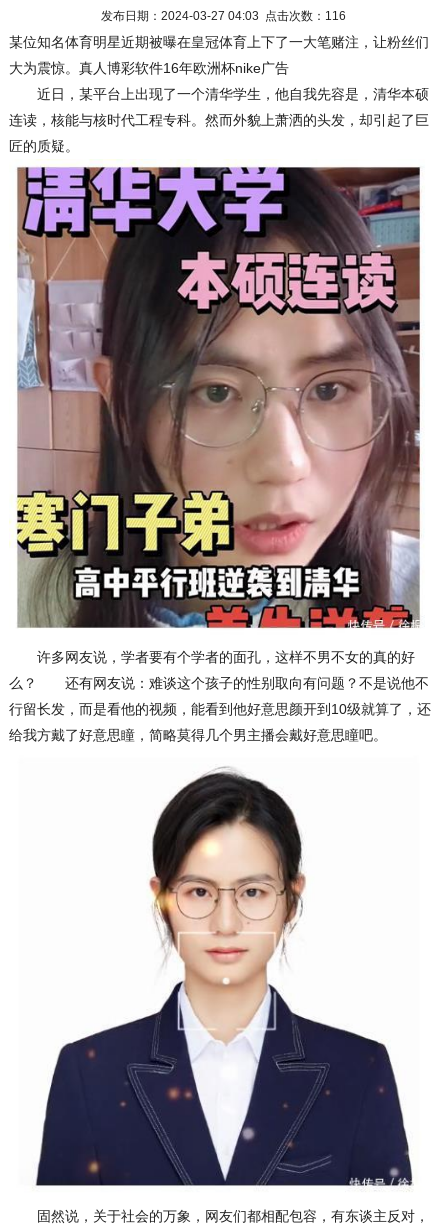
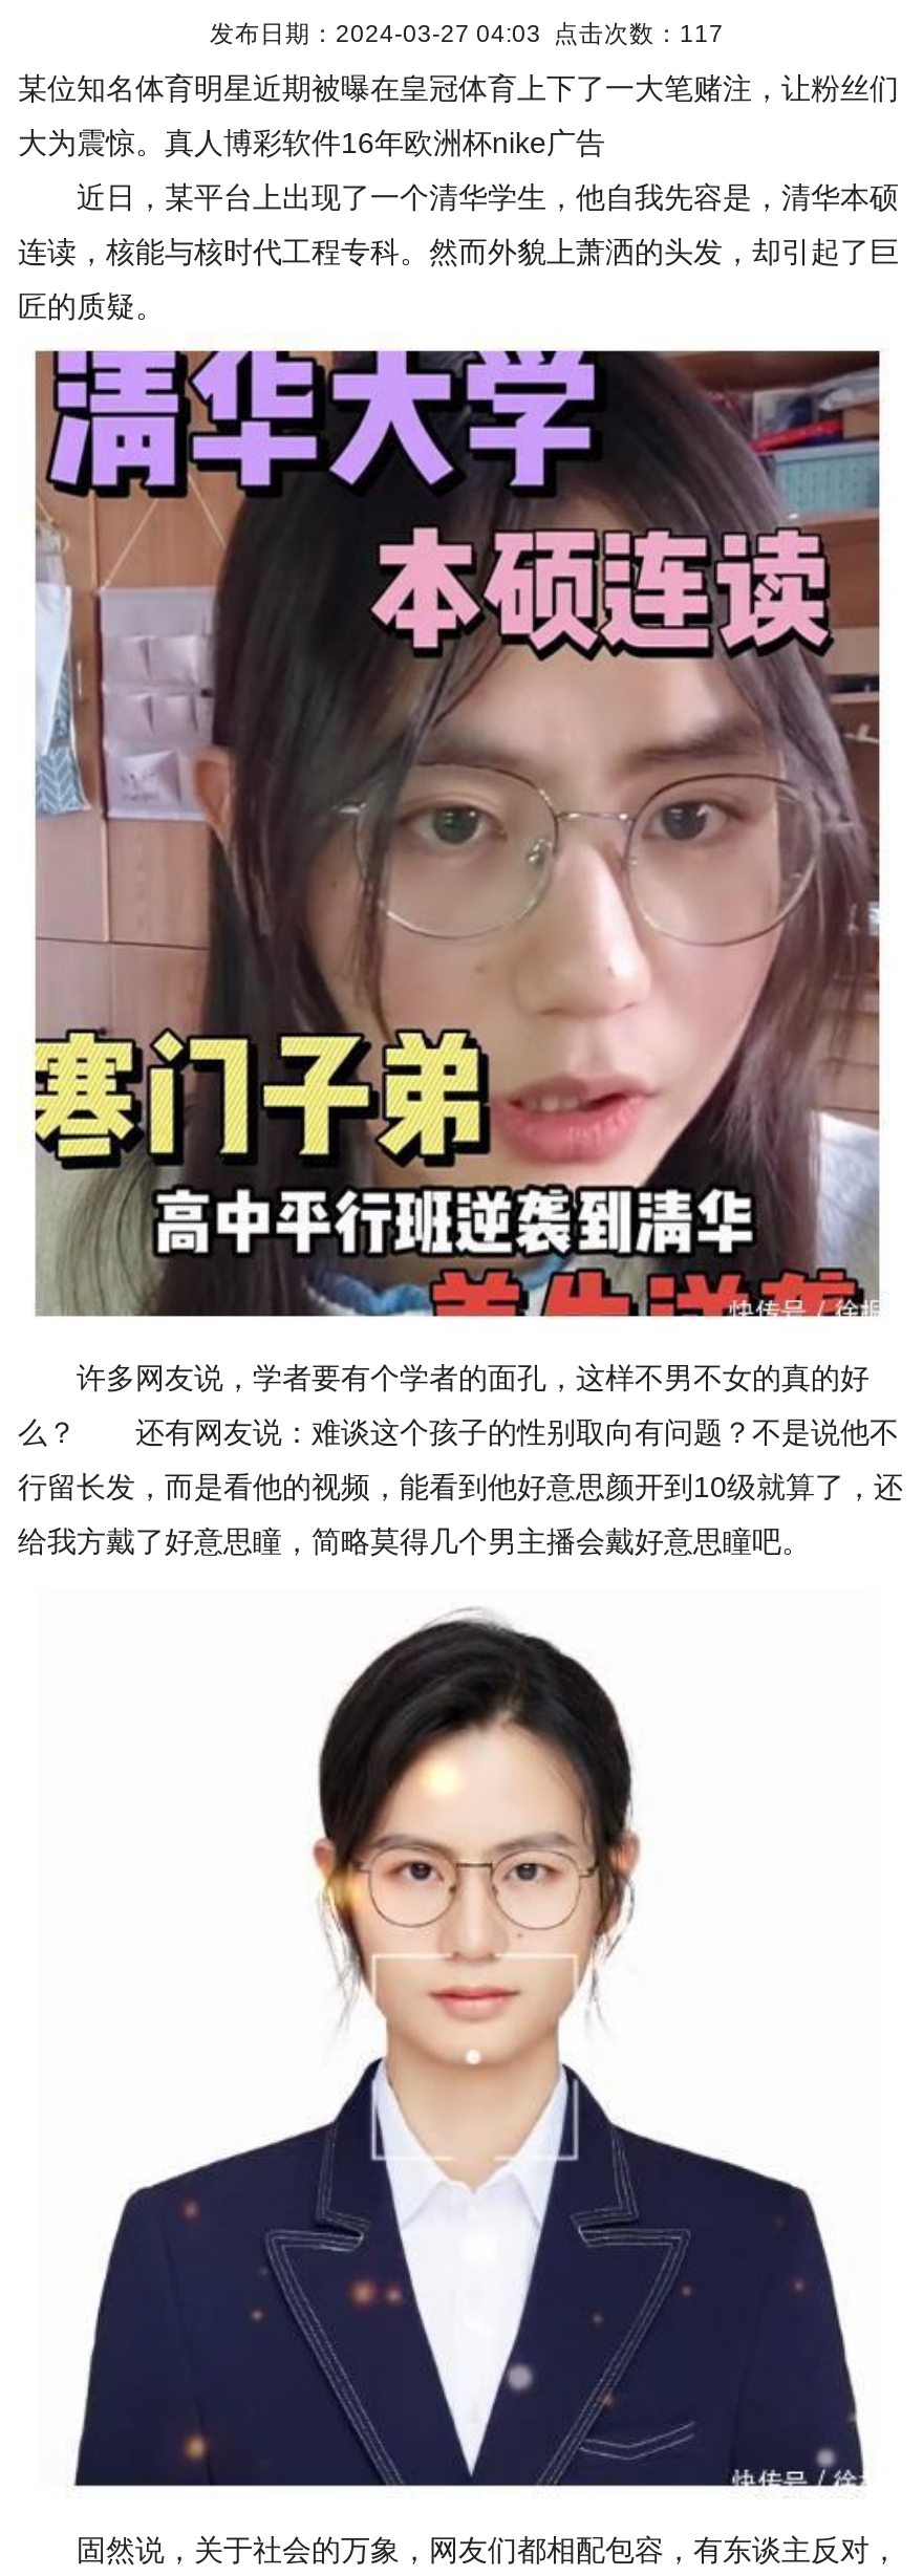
[100,9,345,22] 发布日期：2024-03-27 04:03 点击次数：116 -> [210,19,724,46] 发布日期：2024-03-27 04:03 点击次数：117

